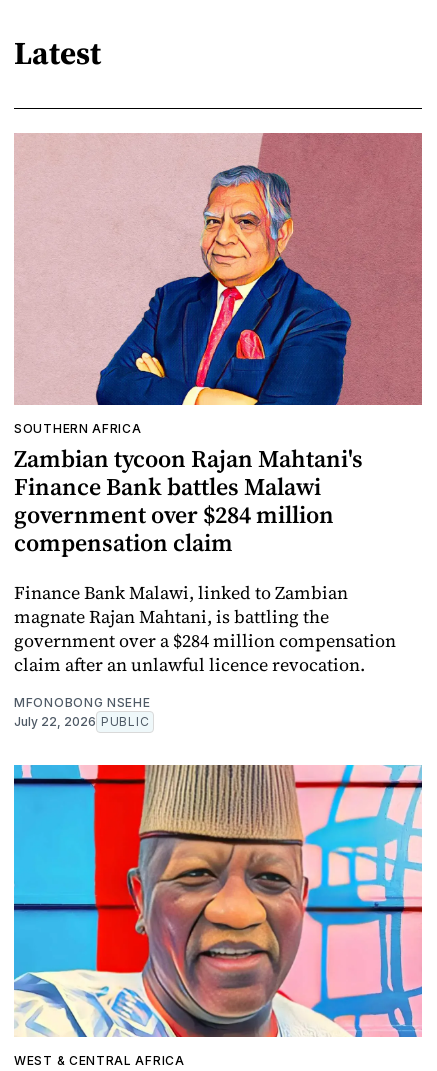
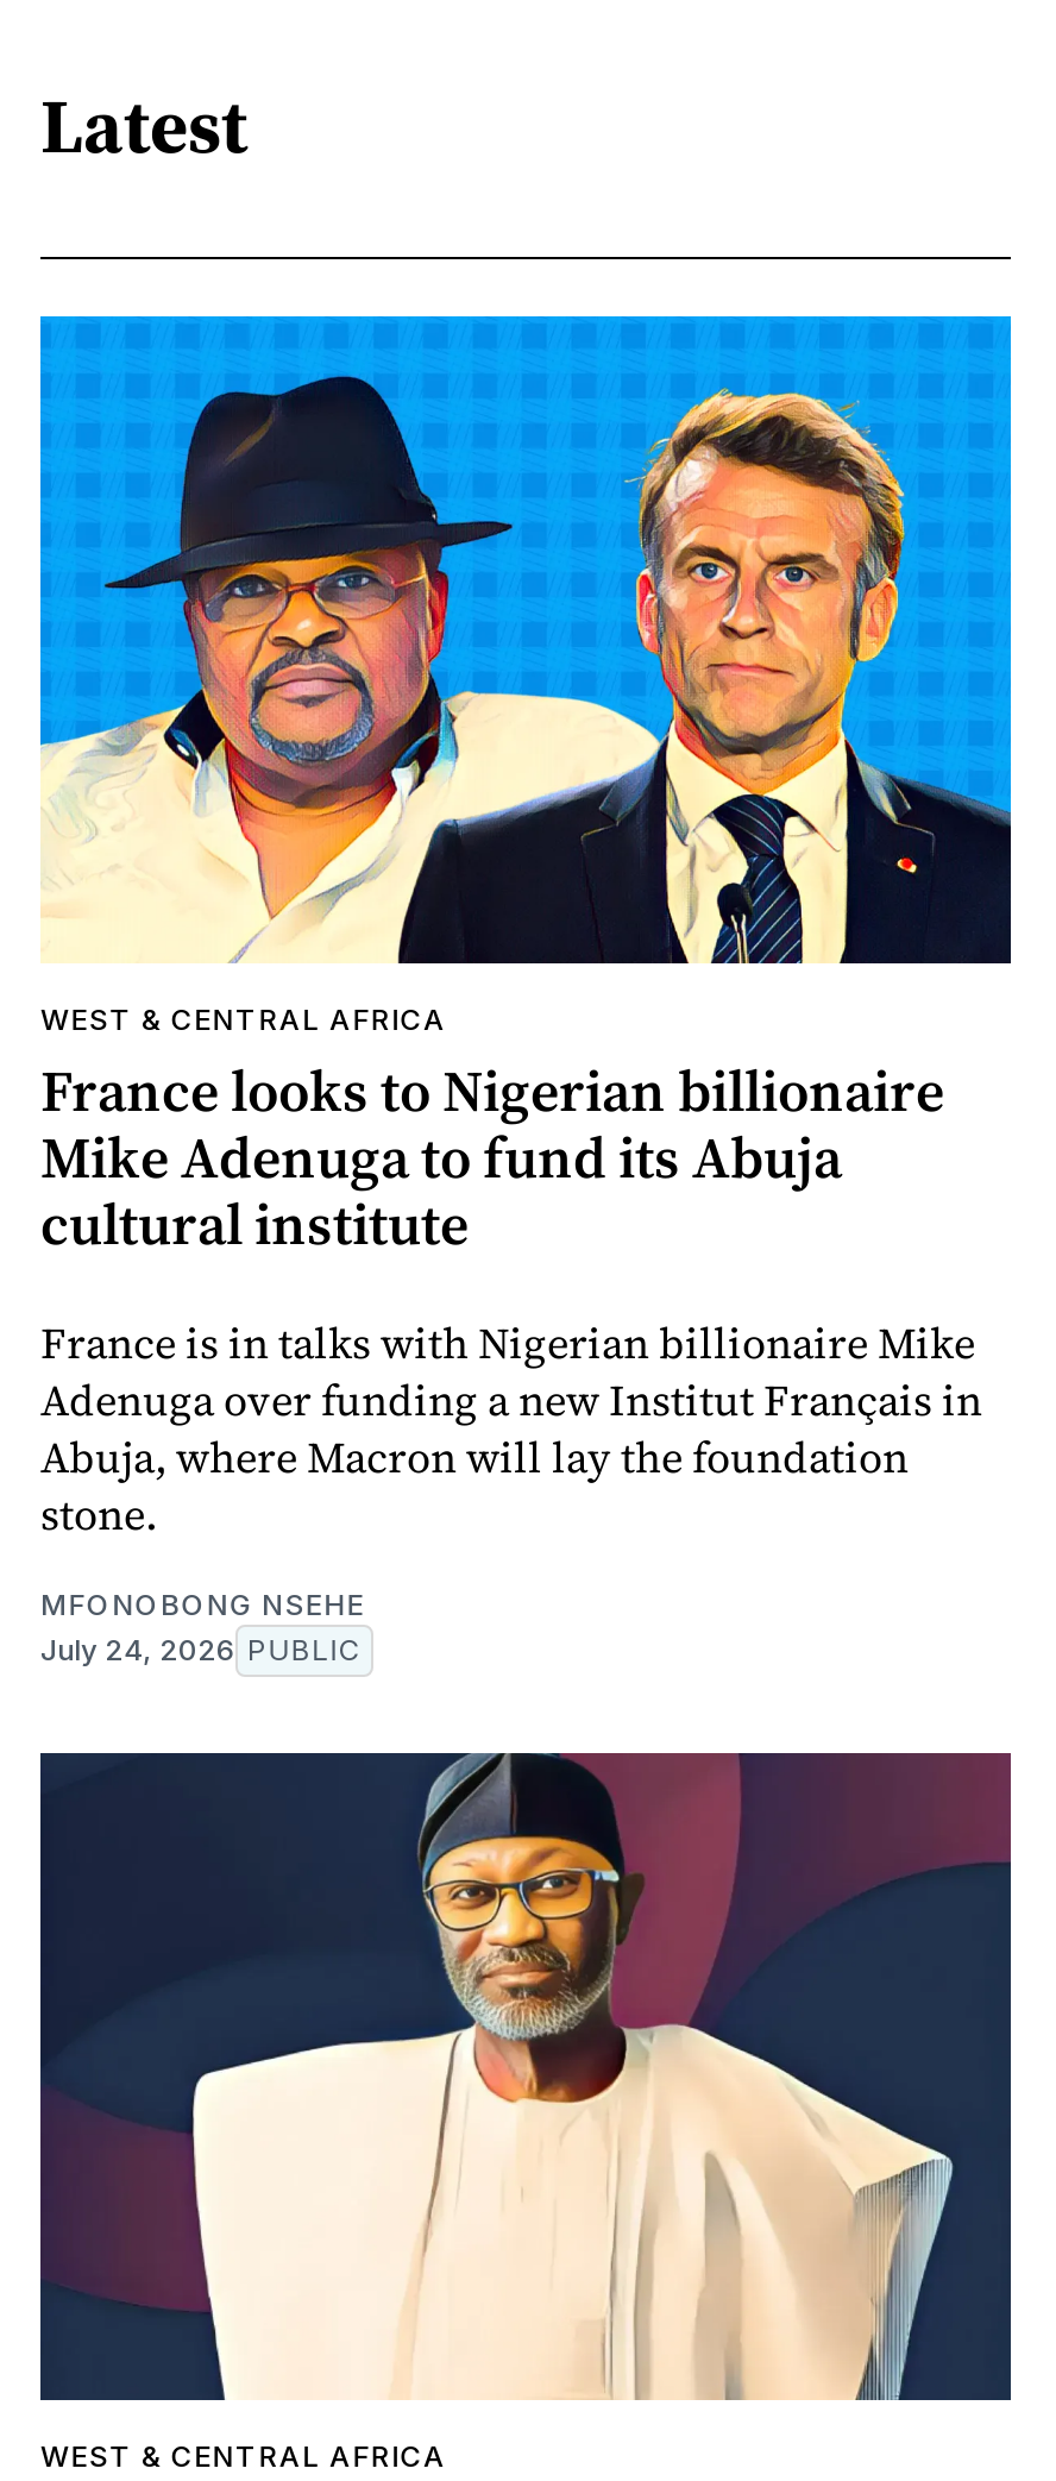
[14,132,423,559] [image] | SOUTHERN AFRICA | Zambian tycoon Rajan Mahtani's | Finance Bank battles Malawi | government over $284 million | compensation claim -> [38,314,1013,1262] [image] | WEST & CENTRAL AFRICA | France looks to Nigerian billionaire | Mike Adenuga to fund its Abuja | cultural institute
[14,580,396,677] Finance Bank Malawi, linked to Zambian | magnate Rajan Mahtani, is battling the | government over a $284 million compensation | claim after an unlawful licence revocation. -> [40,1312,982,1543] France is in talks with Nigerian billionaire Mike | Adenuga over funding a new Institut Français in | Abuja, where Macron will lay the foundation | stone.
[14,714,149,729] July 22, 2026 PUBLIC -> [40,1631,362,1667] July 24, 2026 PUBLIC
[13,764,423,1038] [image] -> [38,1751,1013,2403] [image]

